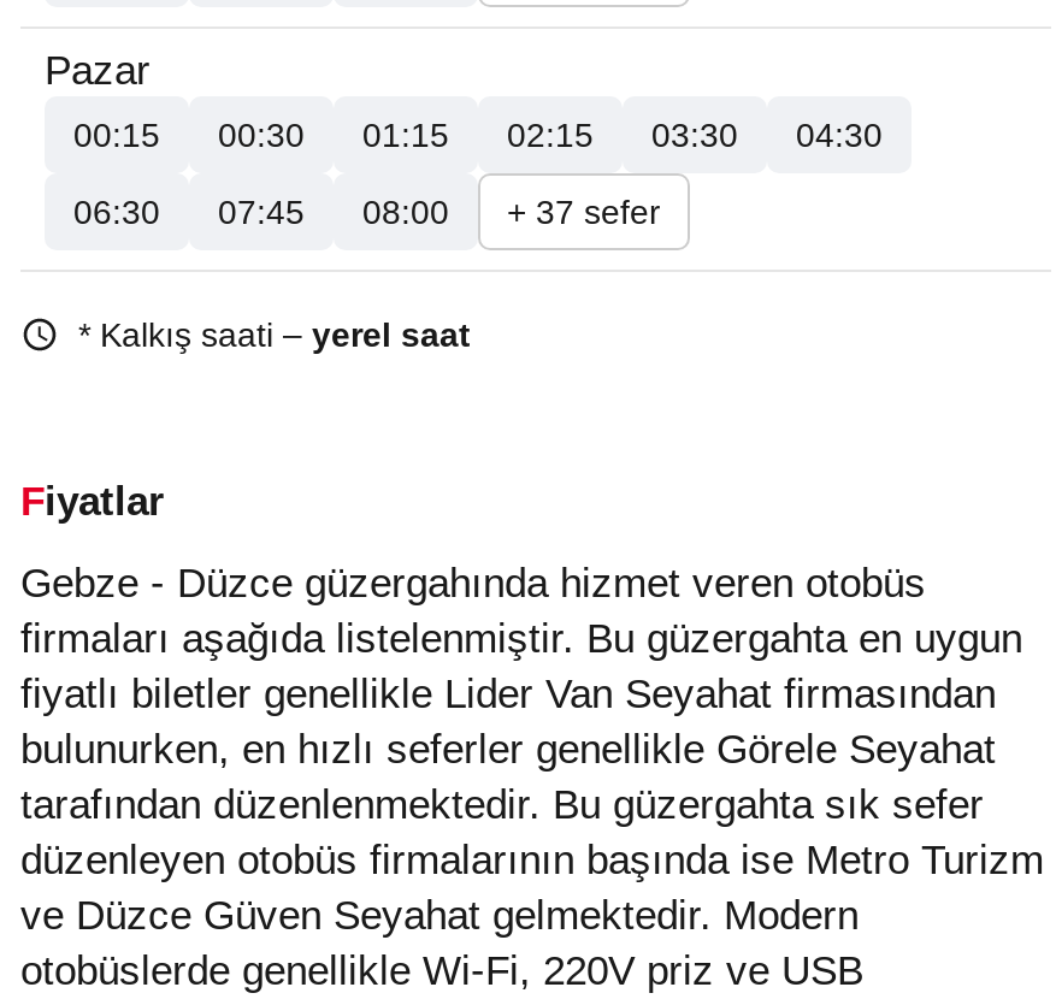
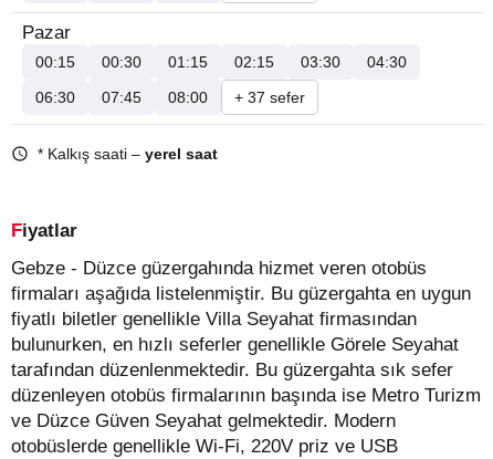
[20,672,996,717] fiyatlı biletler genellikle Lider Van Seyahat firmasından -> [11,309,417,330] fiyatlı biletler genellikle Villa Seyahat firmasından

